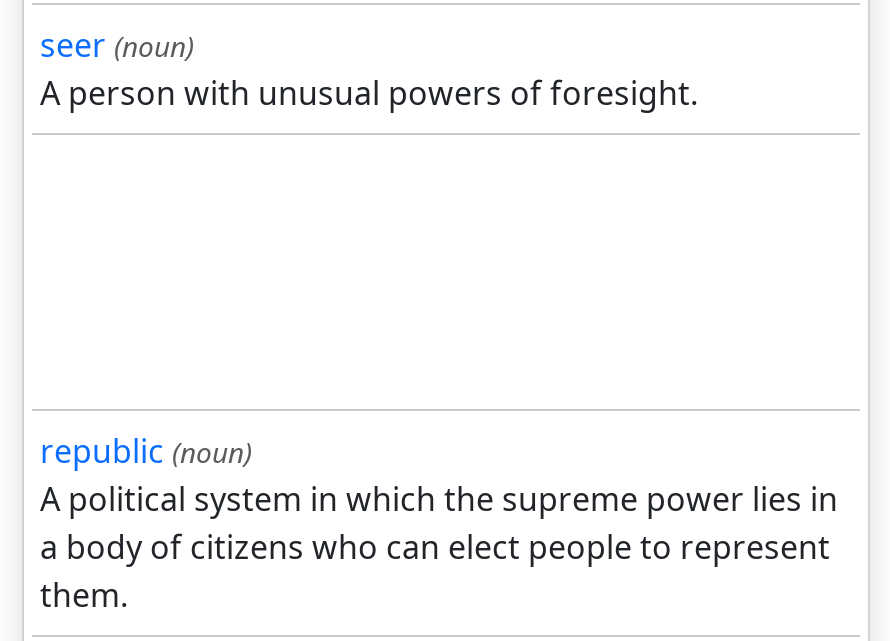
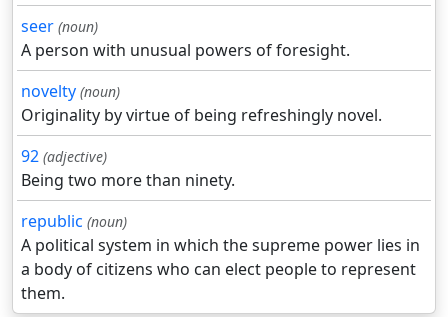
none -> [21,80,382,191] novelty (noun) | Originality by virtue of being refreshingly novel. | 92 (adjective) | Being two more than ninety.

